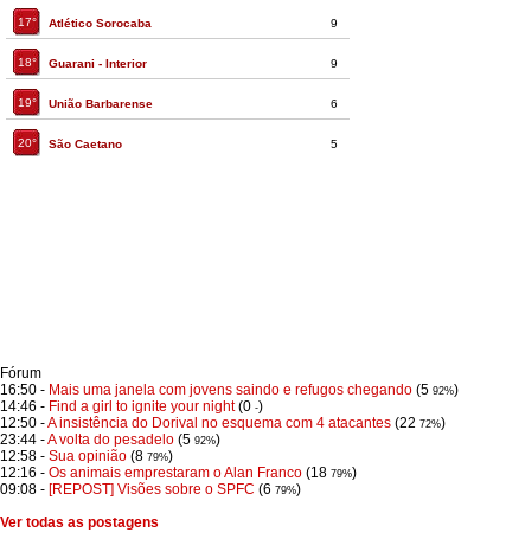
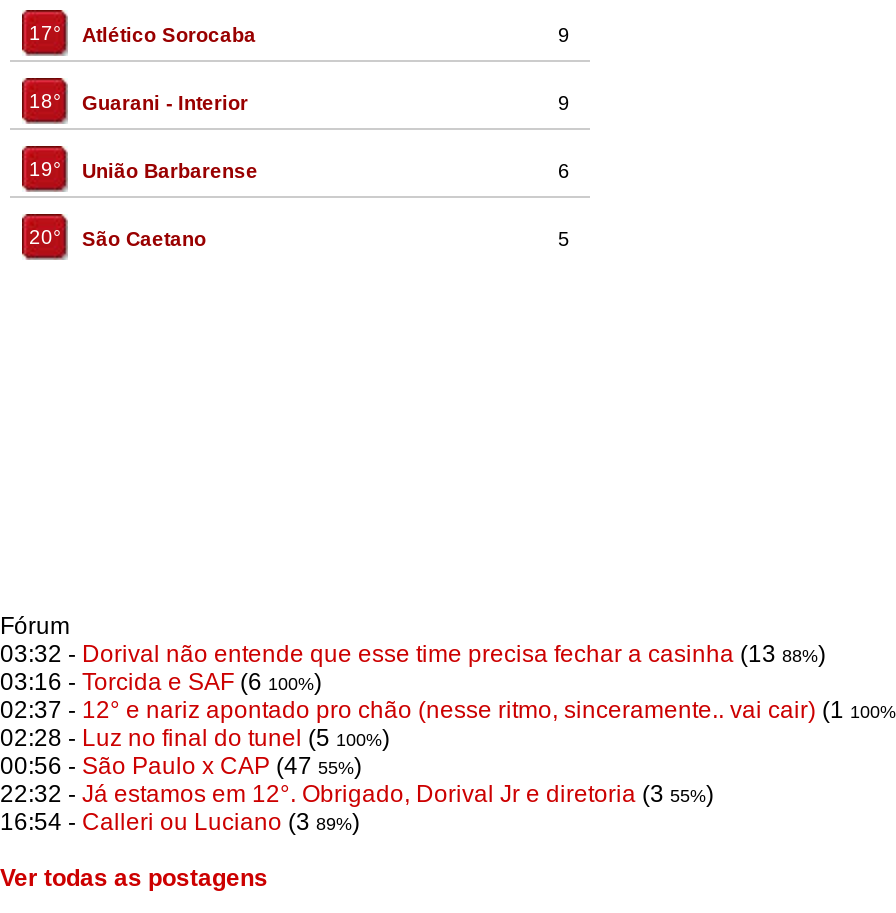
[0,381,466,498] 16:50 - Mais uma janela com jovens saindo e refugos chegando (5 92%) | 14:46 - Find a girl to ignite your night (0 -) | 12:50 - A insistência do Dorival no esquema com 4 atacantes (22 72%) | 23:44 - A volta do pesadelo (5 92%) | 12:58 - Sua opinião (879%) | 12:16 - Os animais emprestaram o Alan Franco (18 79%) | 09:08 - [REPOST] Visões sobre o SPFC (6 79%) -> [0,640,896,836] 03:32 - Dorival não entende que esse time precisa fechar a casinha (13 88%) | 03:16 - Torcida e SAF (6 100%) | 02:37 - 12° e nariz apontado pro chão (nesse ritmo, sinceramente.. vai cair) (1 100% | 02:28 - Luz no final do tunel (5 100%) | 00:56 - São Paulo x CAP (4755%) | 22:32 - Já estamos em 12°. Obrigado, Dorival Jr e diretoria (3 55%) | 16:54 - Calleri ou Luciano (3 89%)

